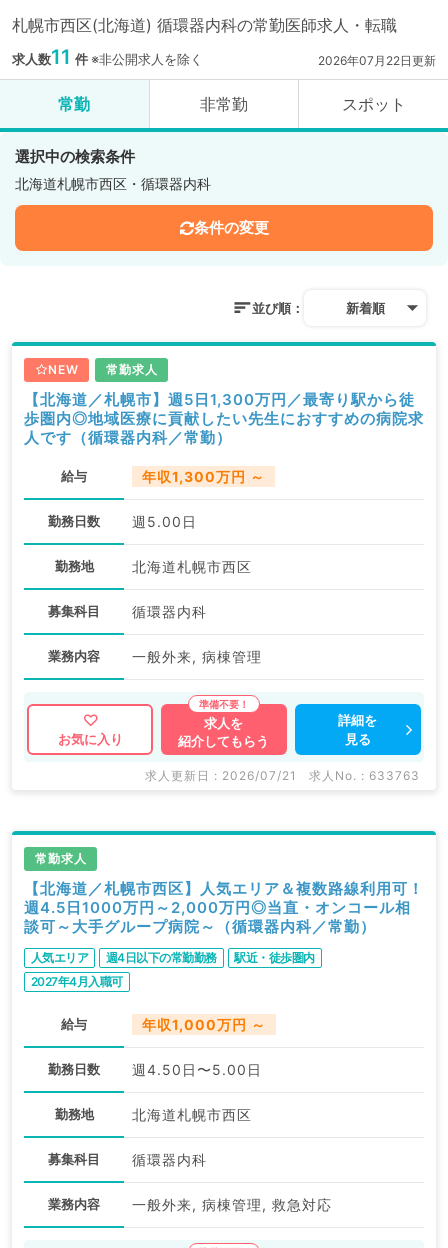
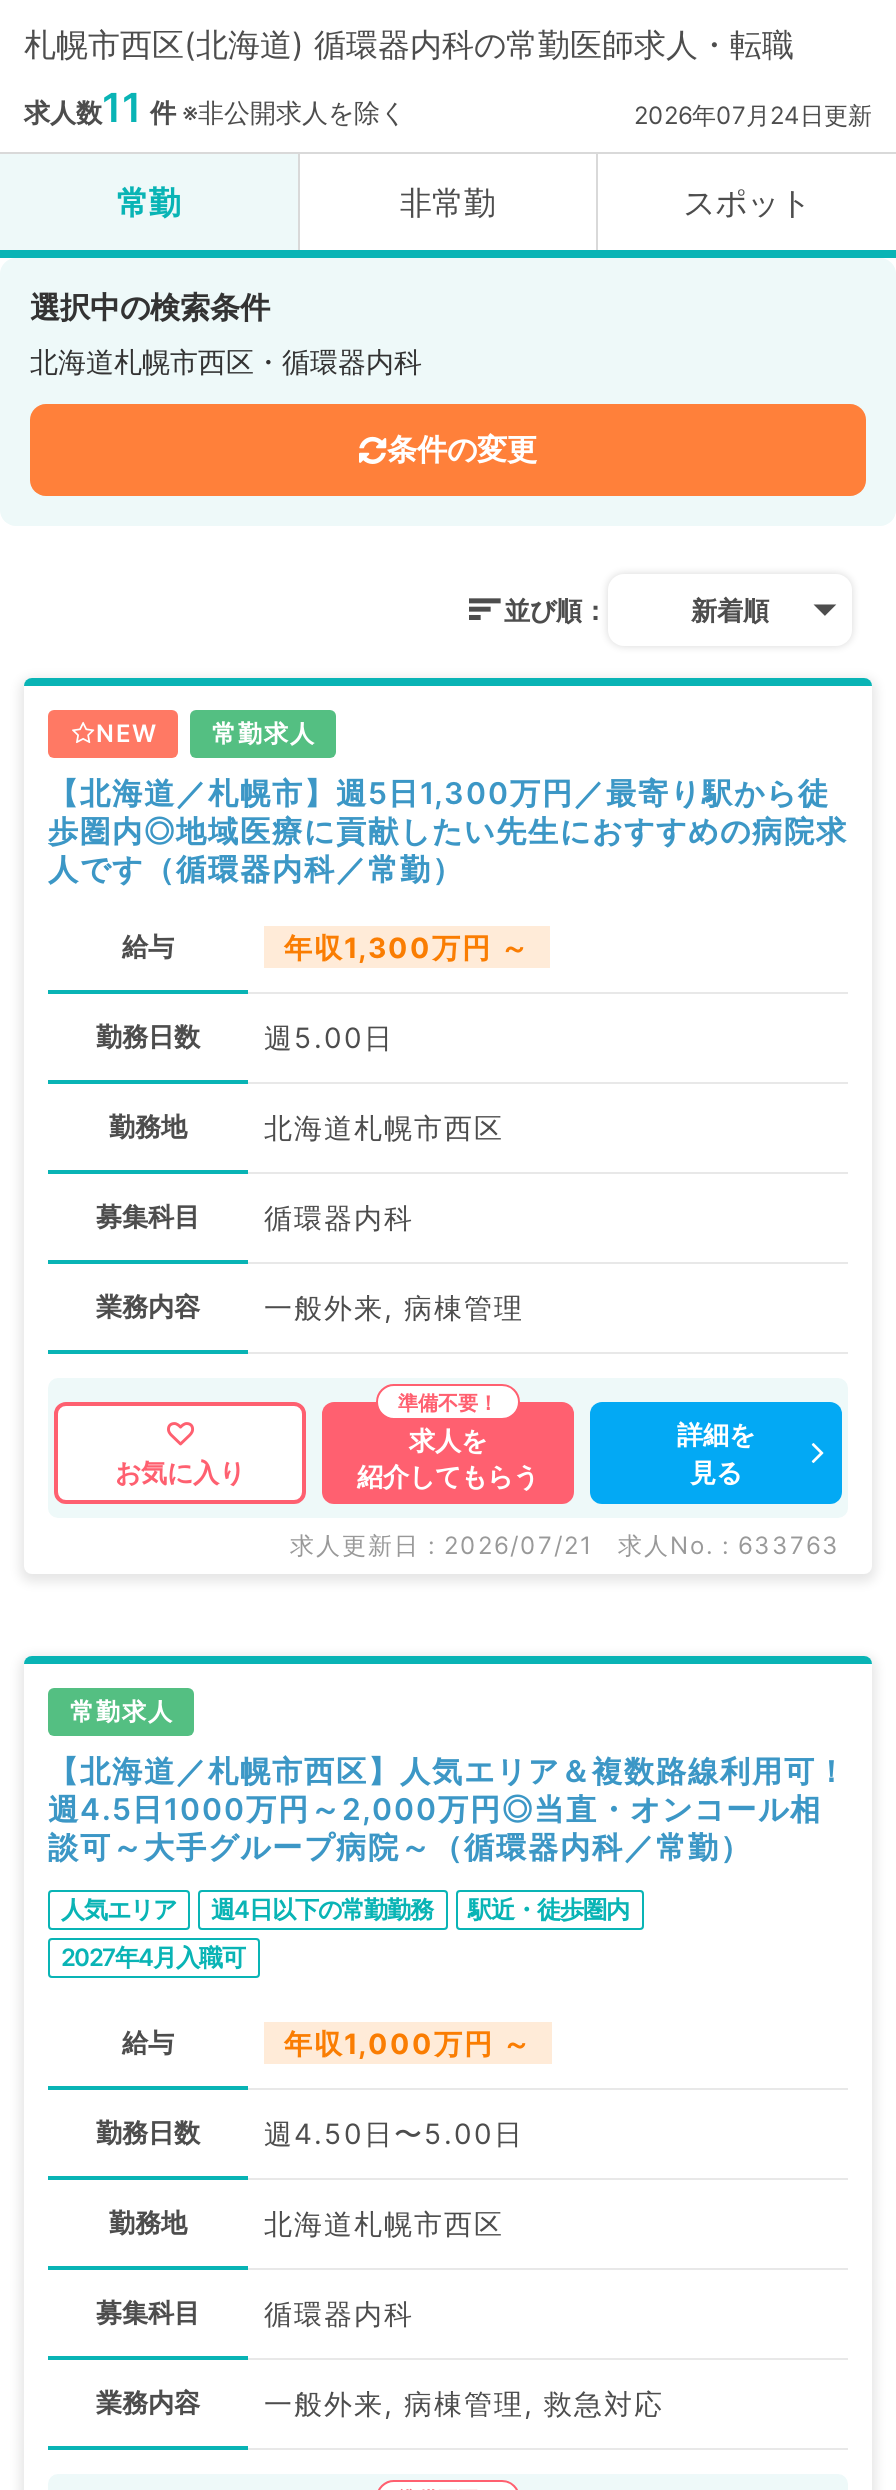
[318,53,436,68] 2026年07月22日更新 -> [634,100,872,130] 2026年07月24日更新

